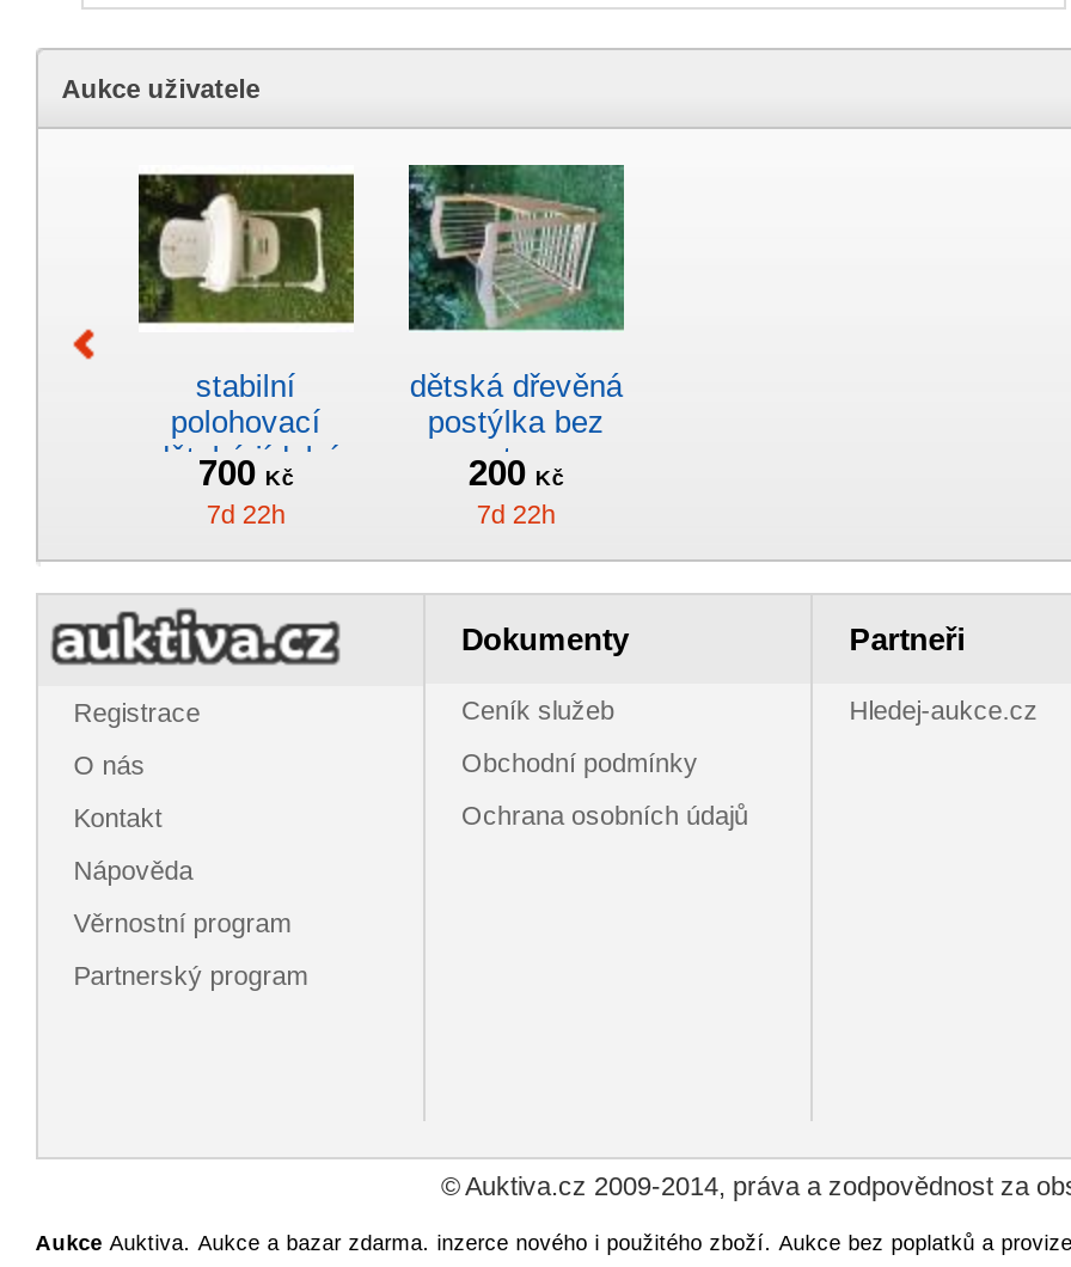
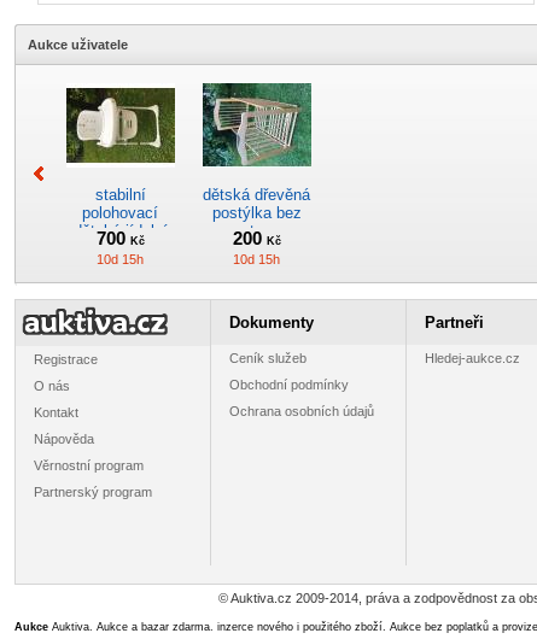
[206,500,285,528] 7d 22h -> [97,252,144,266] 10d 15h
[476,500,555,528] 7d 22h -> [233,252,280,266] 10d 15h

